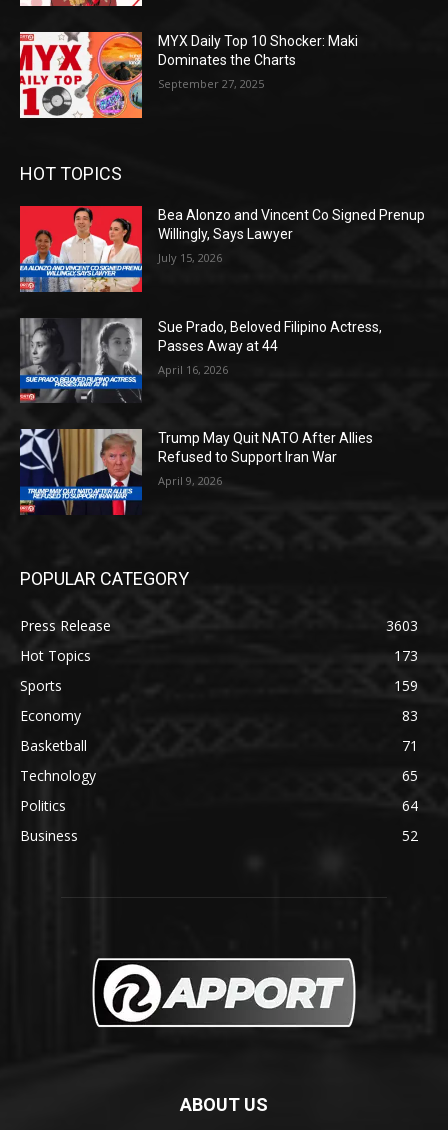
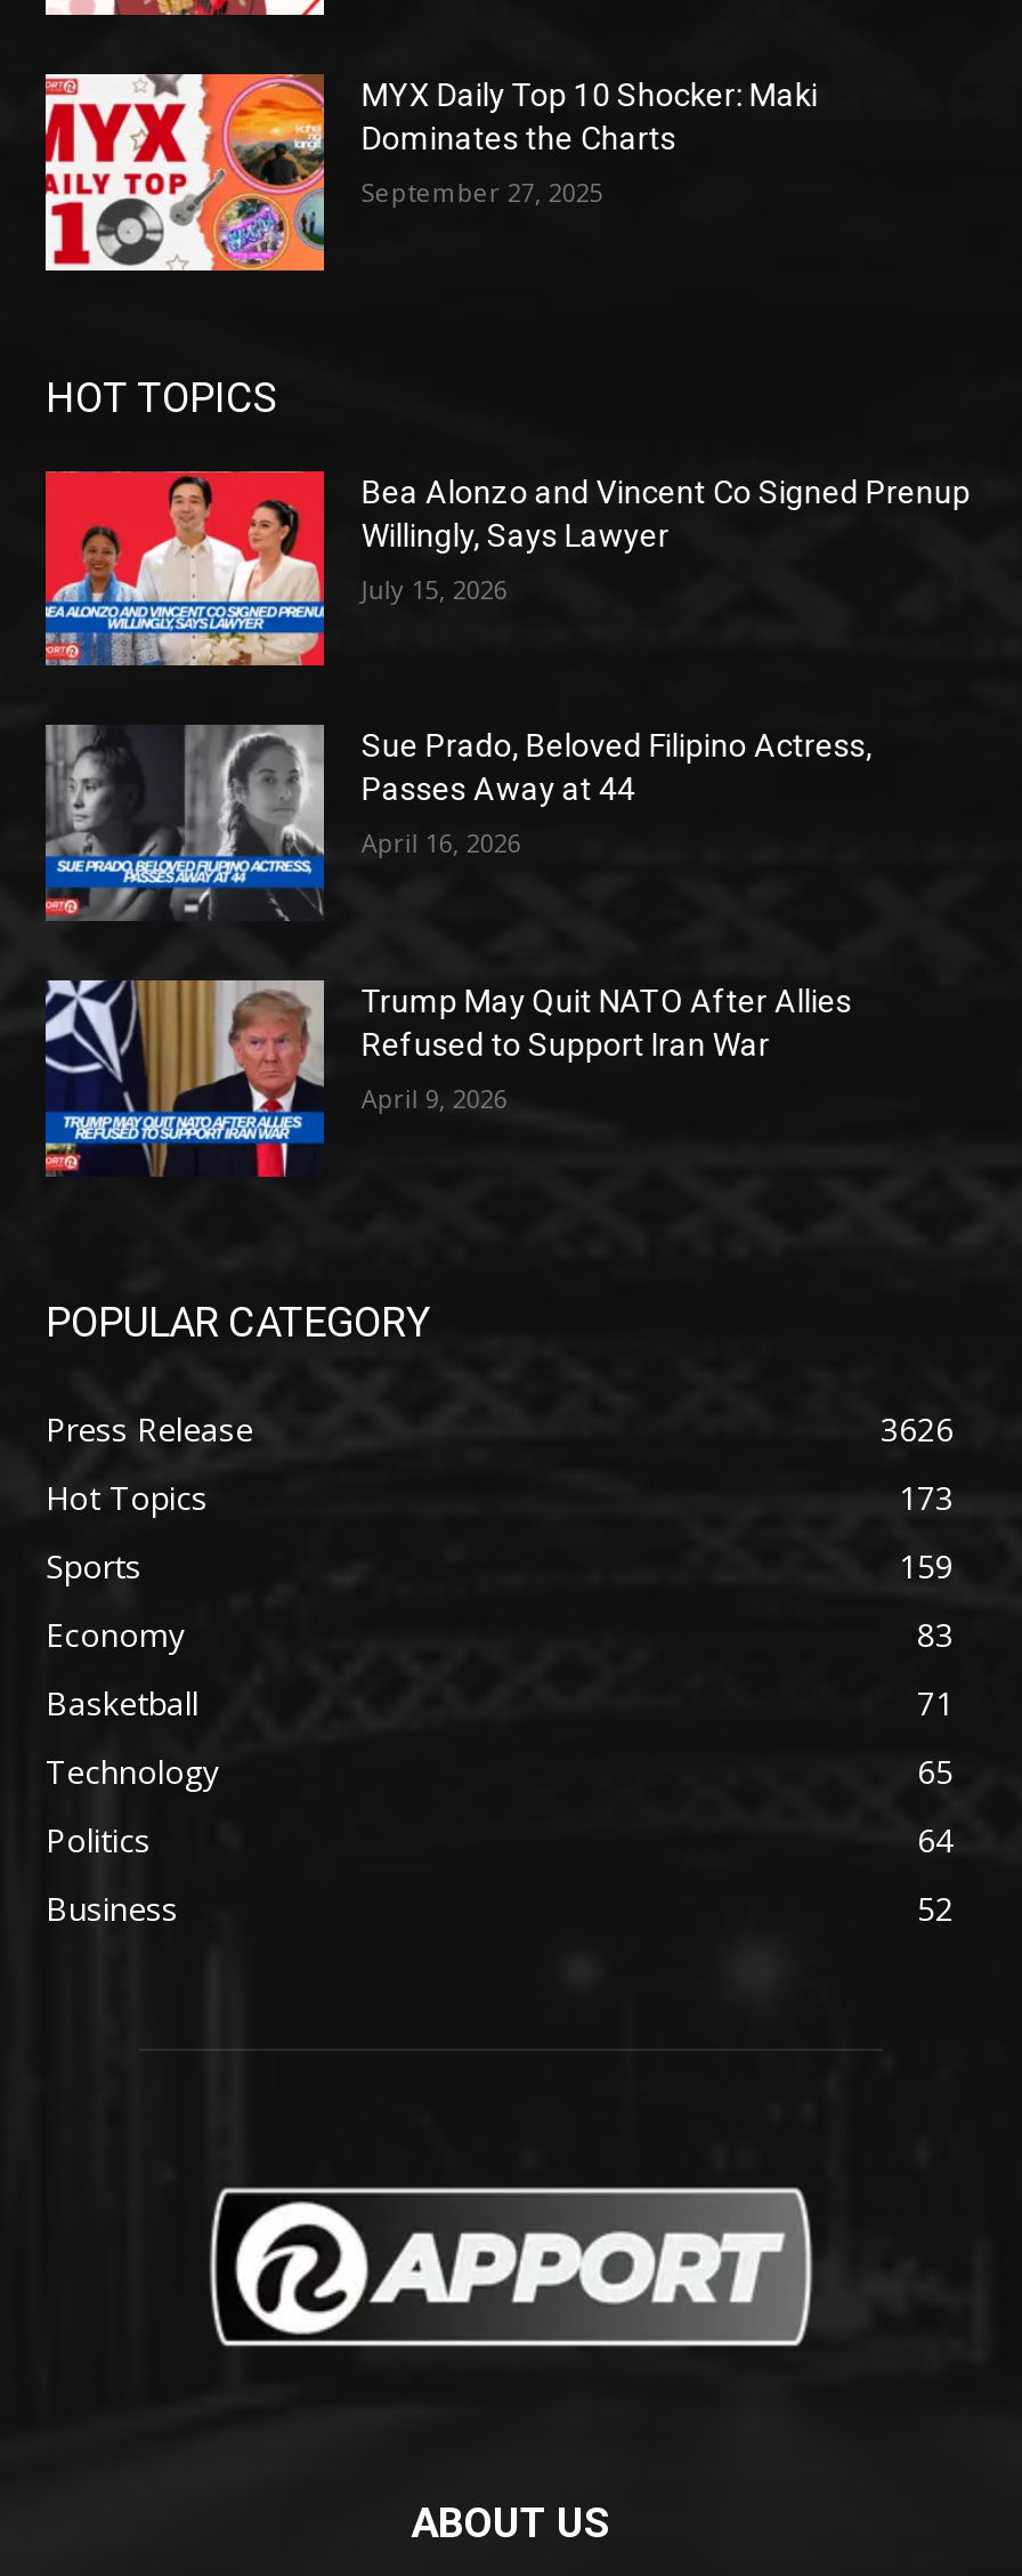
[386,616,418,635] 3603 -> [881,1406,954,1449] 3626

